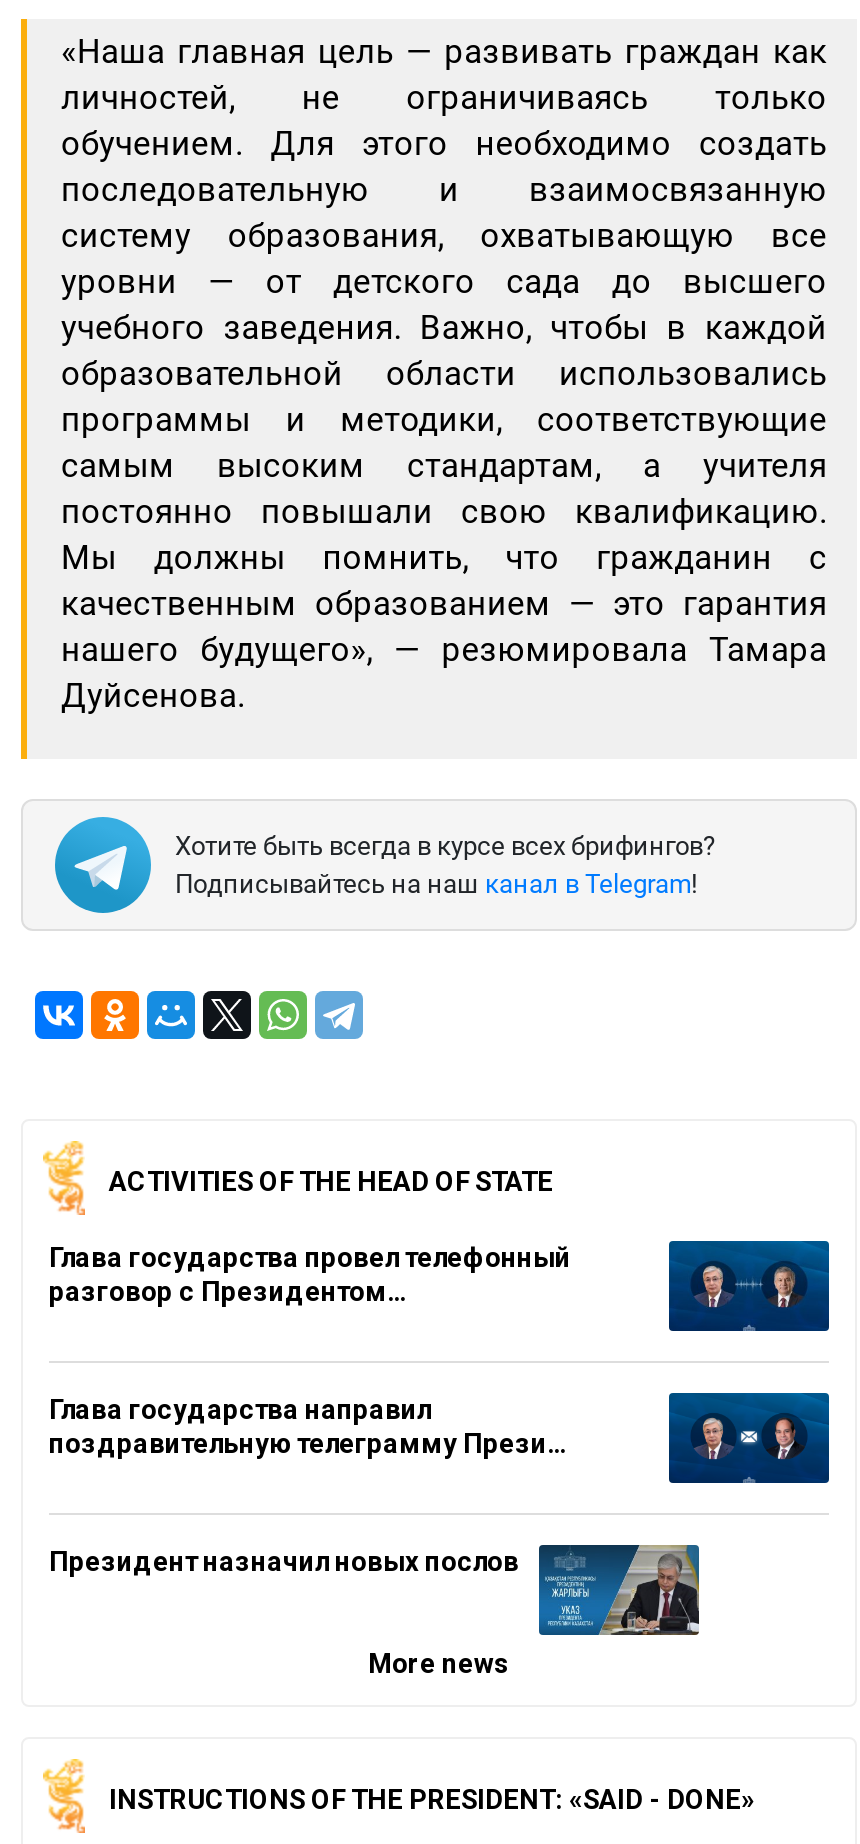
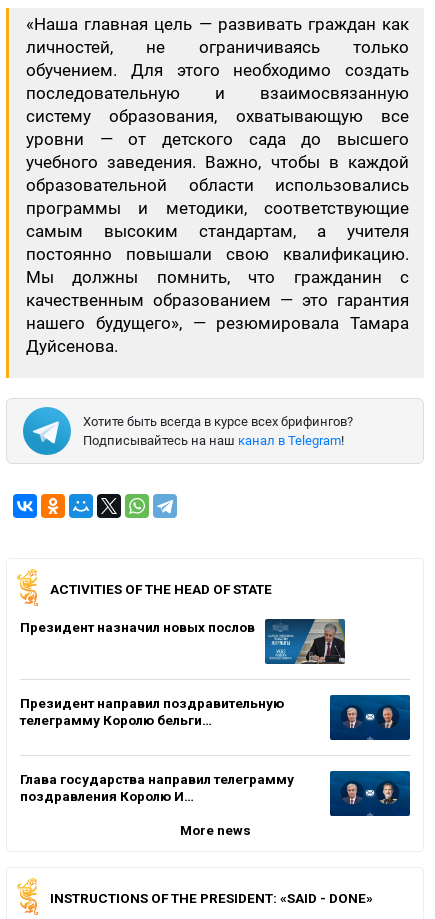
[49,1240,571,1306] Глава государства провел телефонный | разговор с Президентом… -> none
moved [667,1239,831,1333] -> [329,770,411,817]: [image]
[49,1392,567,1458] Глава государства направил | поздравительную телеграмму Прези… -> none
moved [49,1543,701,1637] -> [20,618,346,665]: [image] | Президент назначил новых послов
none -> [20,695,284,728] Президент направил поздравительную | телеграмму Королю бельги…
none -> [20,771,294,804] Глава государства направил телеграмму | поздравления Королю И…

